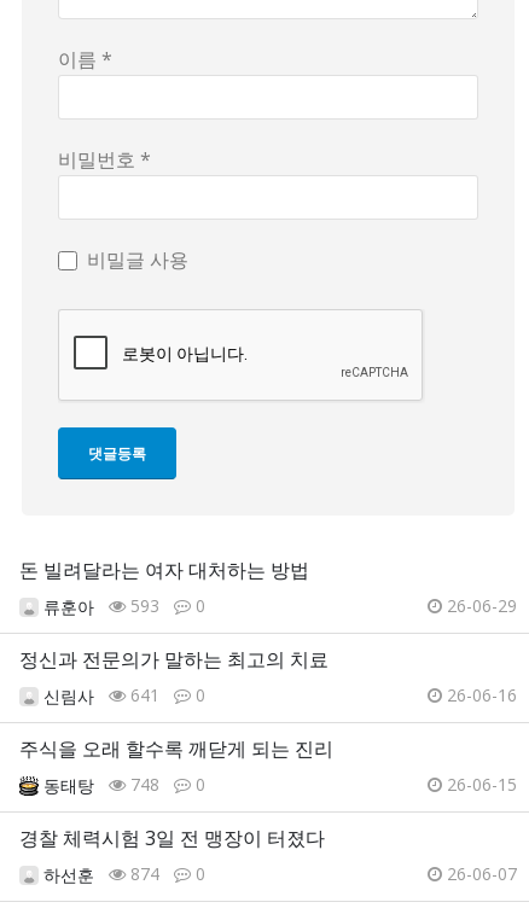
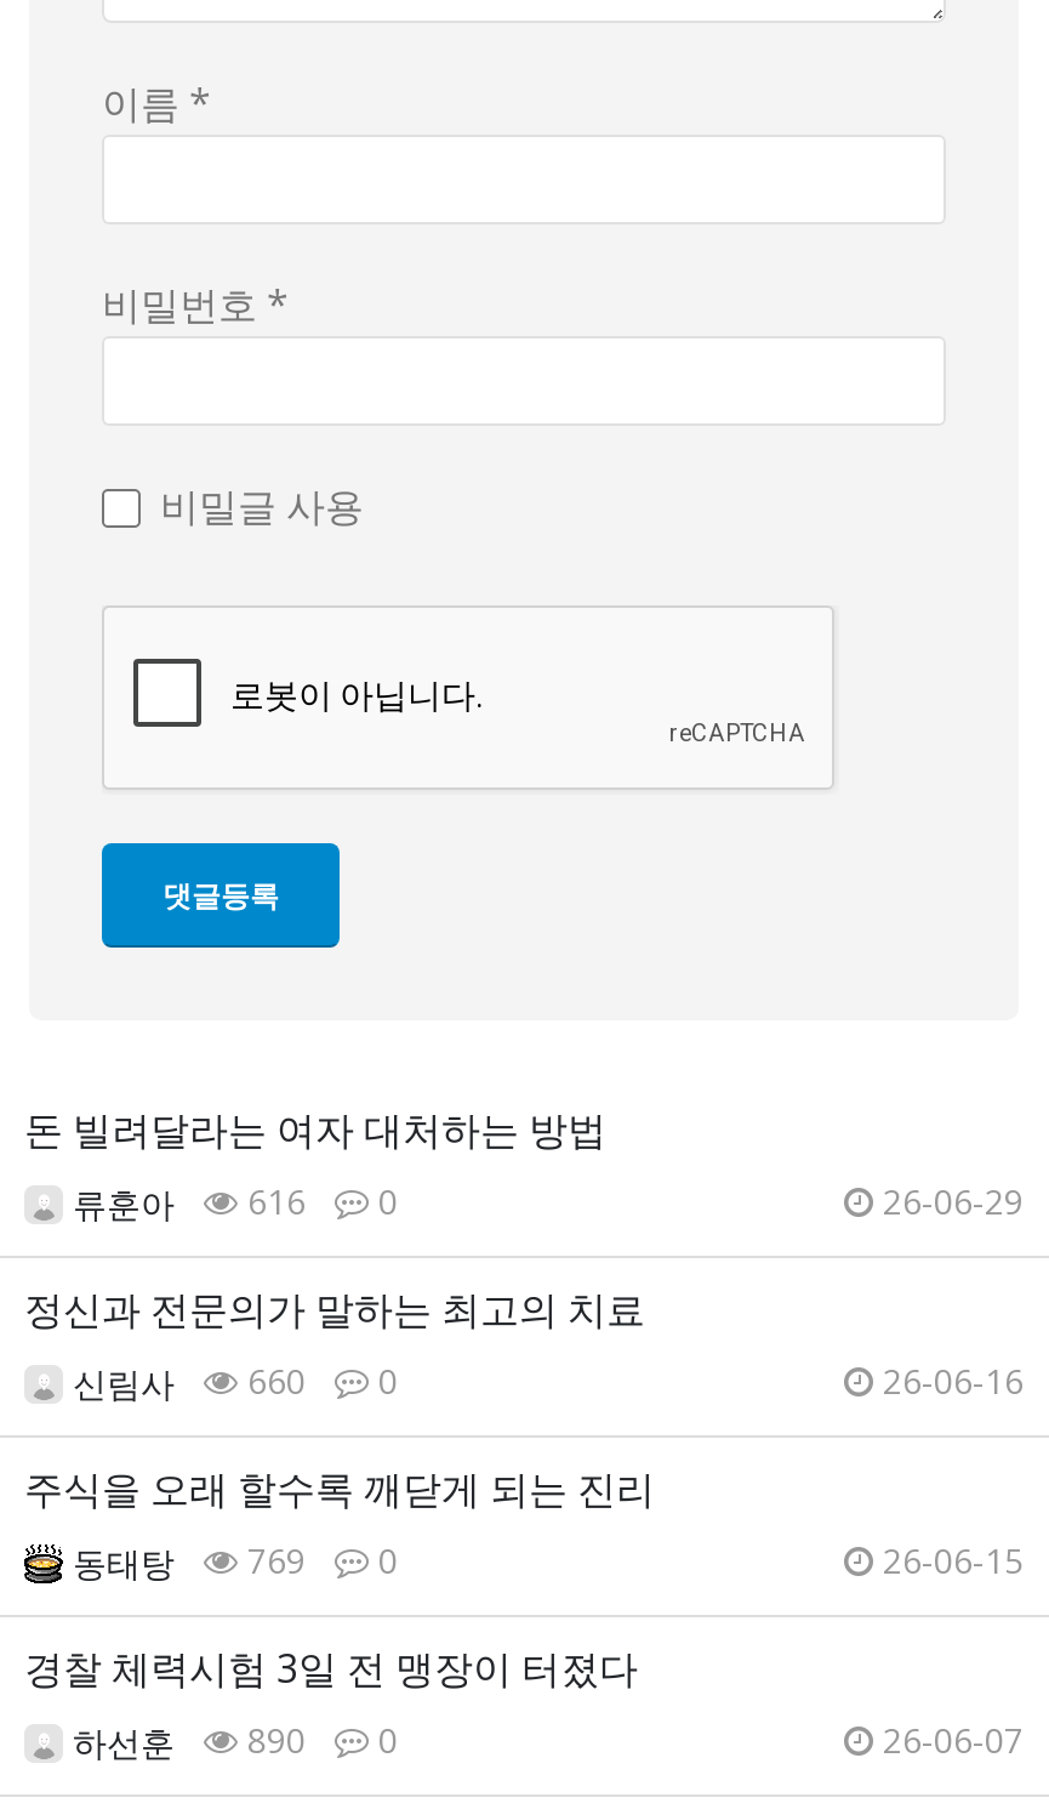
[43,594,205,619] 류훈아 593 0 -> [73,1179,398,1228] 류훈아 616 0
[43,684,205,708] 신림사 641 0 -> [73,1358,398,1407] 신림사 660 0
[43,773,205,797] 동태탕 748 0 -> [73,1538,398,1587] 동태탕 769 0
[43,862,205,887] 하선훈 874 0 -> [73,1717,398,1766] 하선훈 890 0

